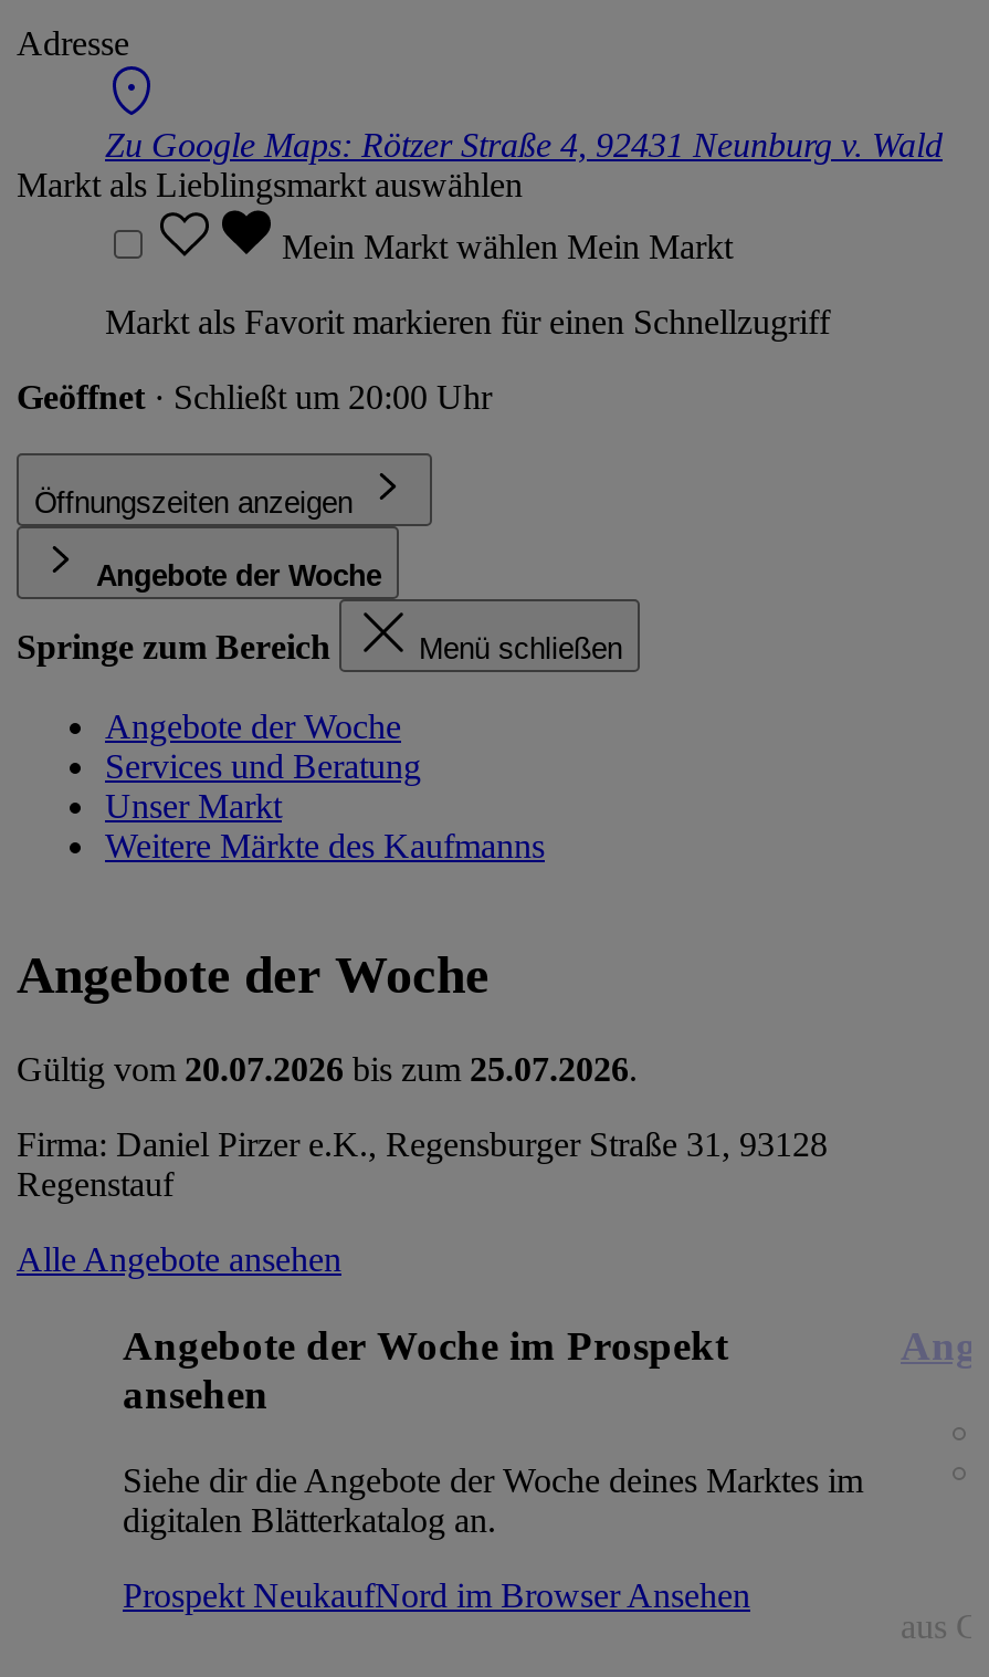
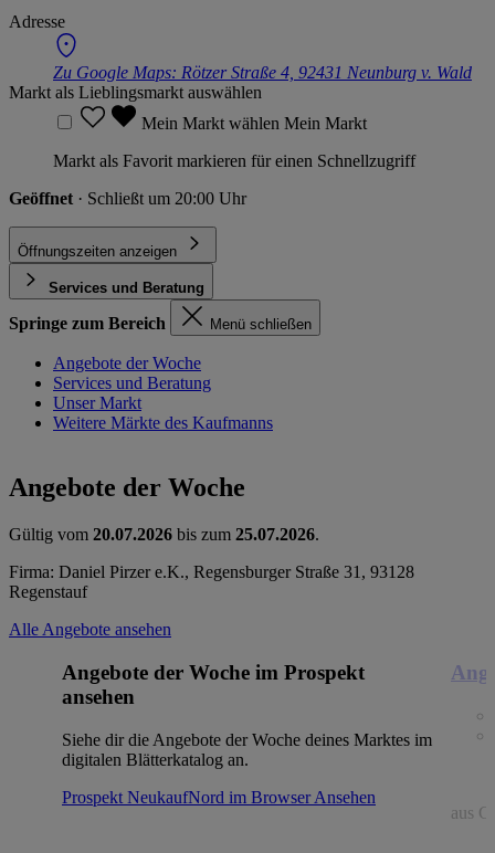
[96,558,381,591] Angebote der Woche -> [49,279,204,296] Services und Beratung

